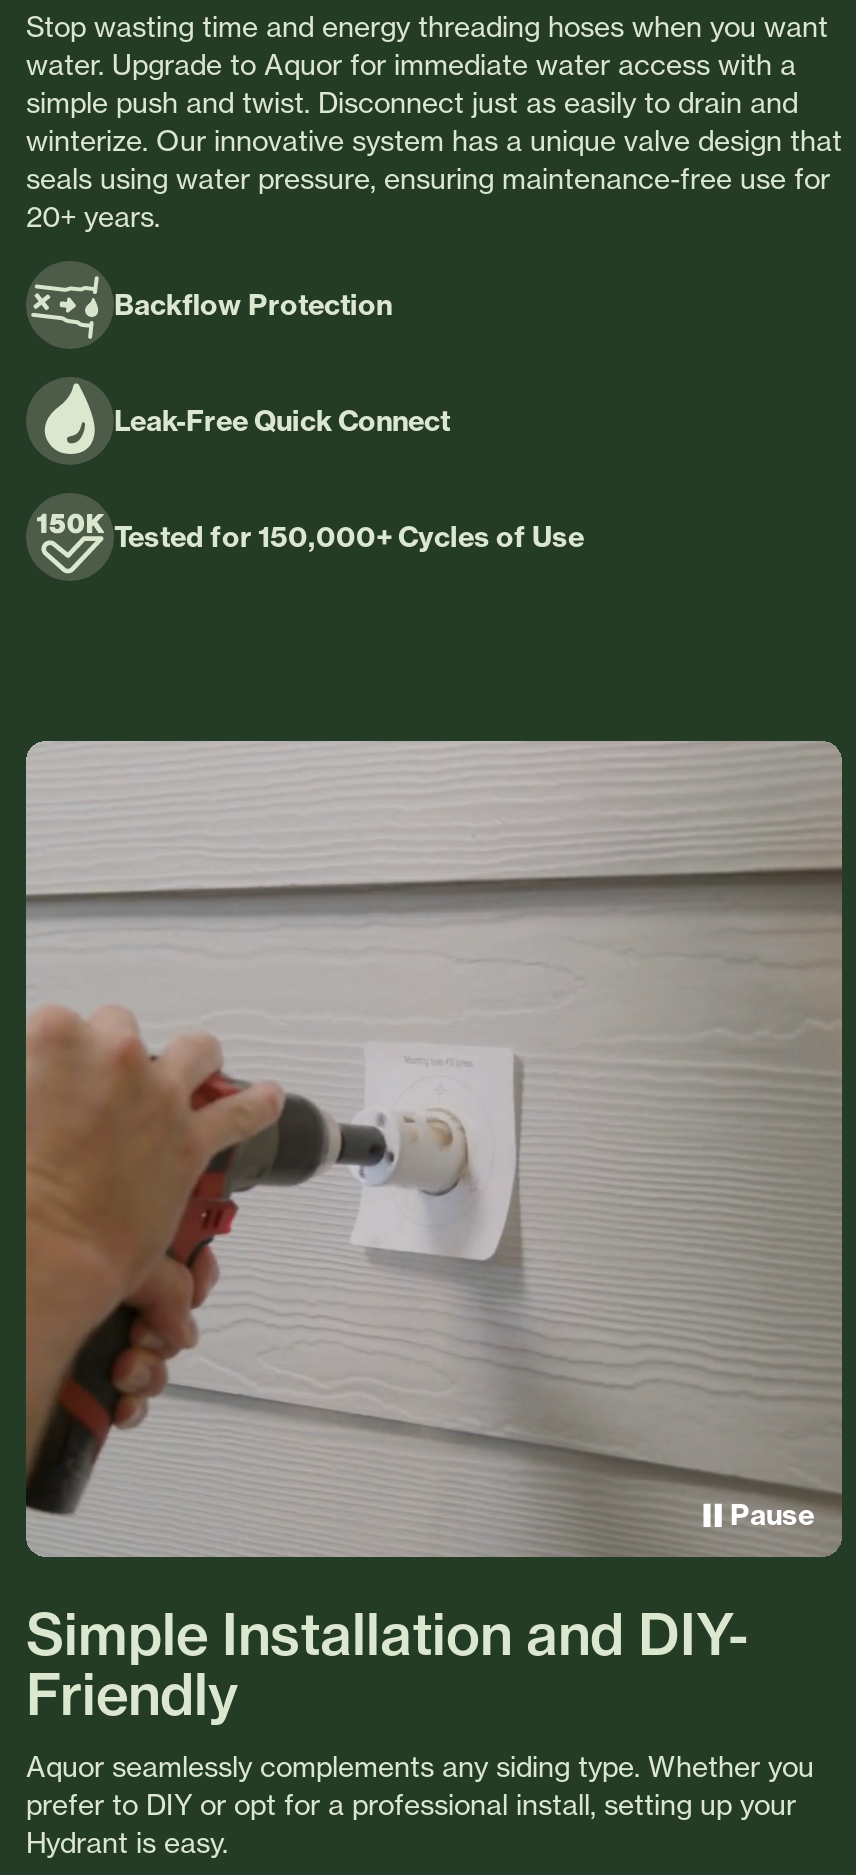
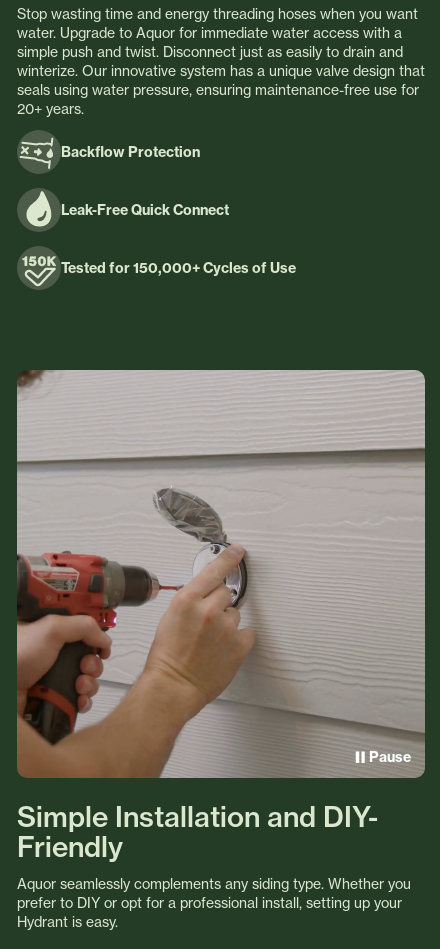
[24,739,842,1559] [image] -> [16,370,426,779] [image]

